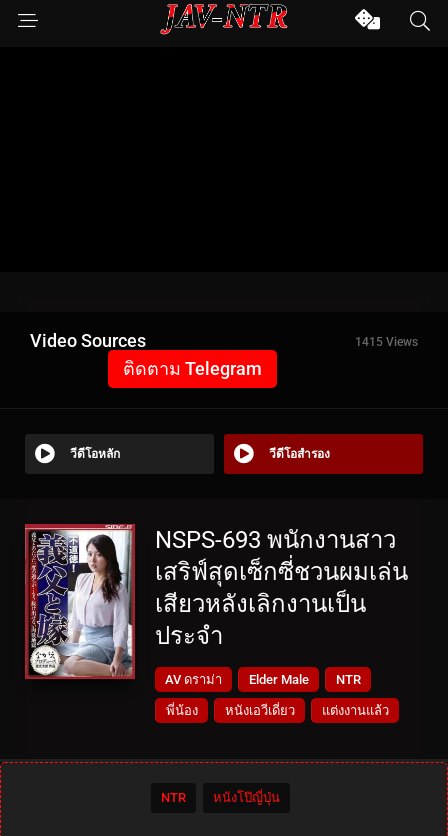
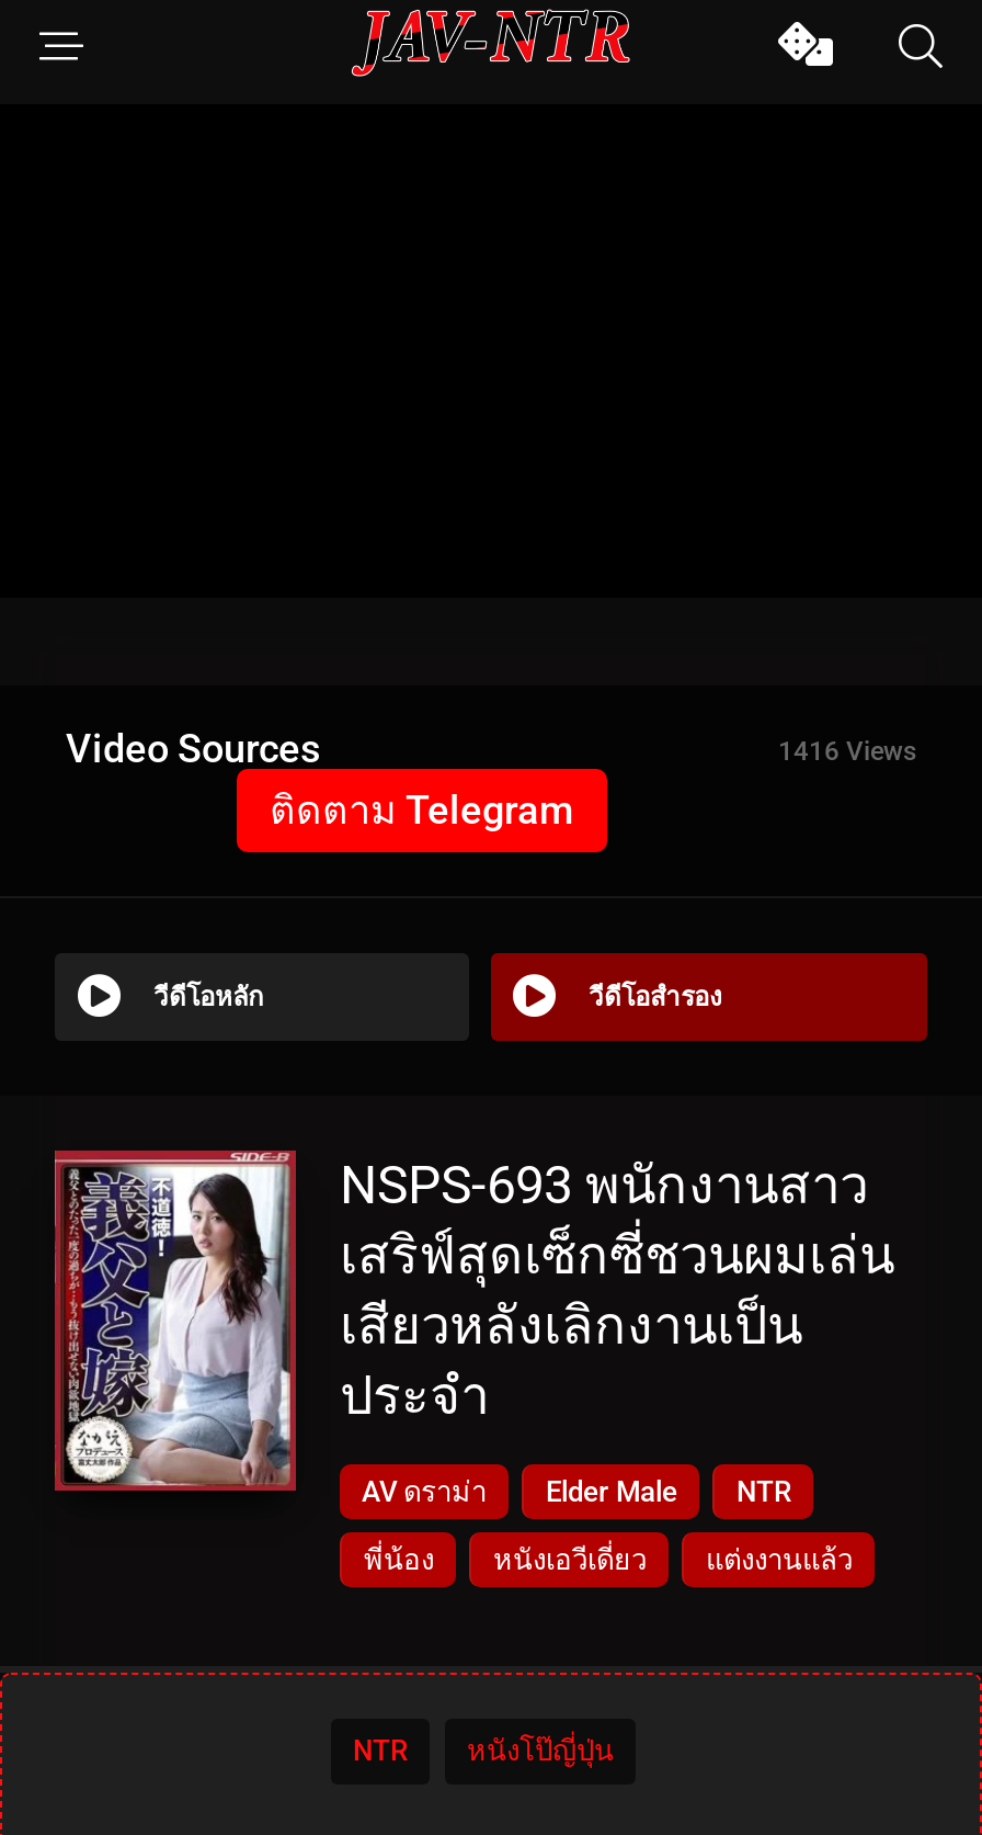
[355,335,418,349] 1415 Views -> [778,736,916,767] 1416 Views

